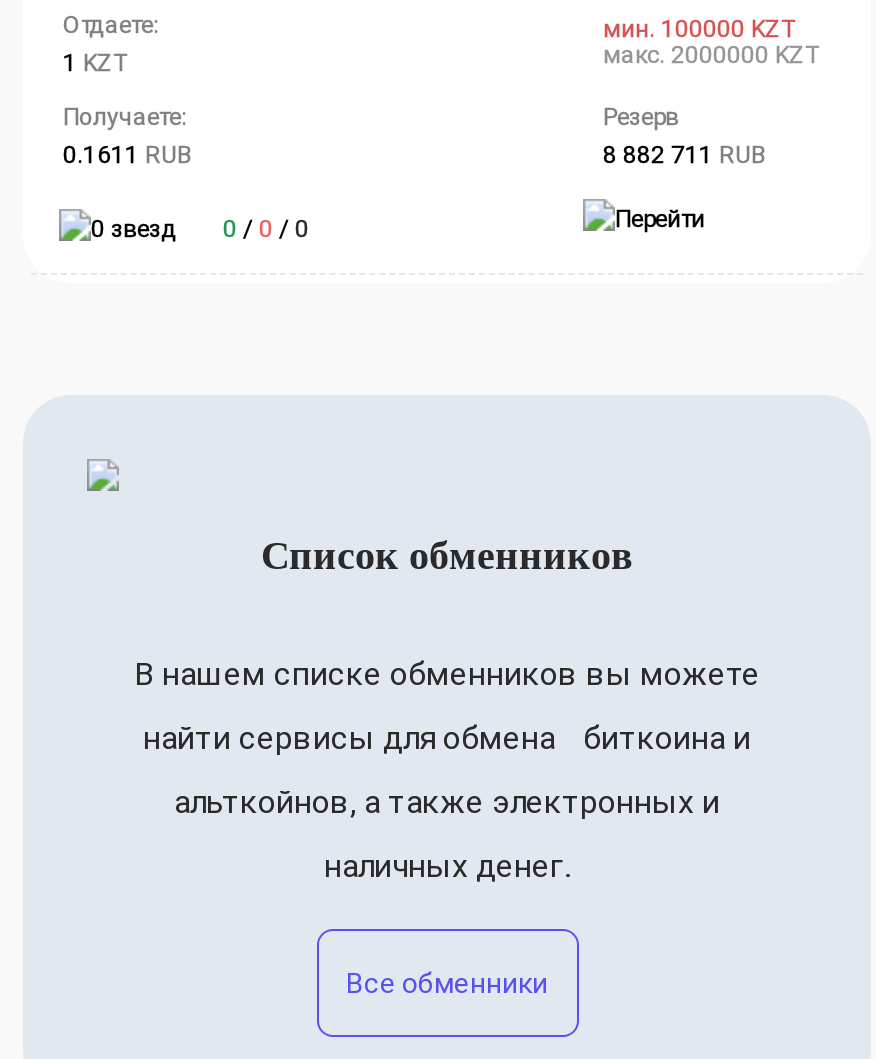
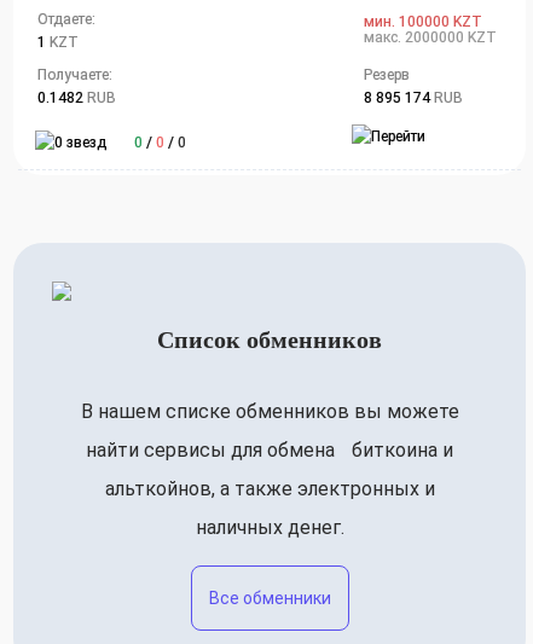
[63,141,193,169] 0.1611 RUB -> [37,89,116,106] 0.1482 RUB
[603,141,767,169] 8 882 711 RUB -> [364,89,463,106] 8 895 174 RUB

